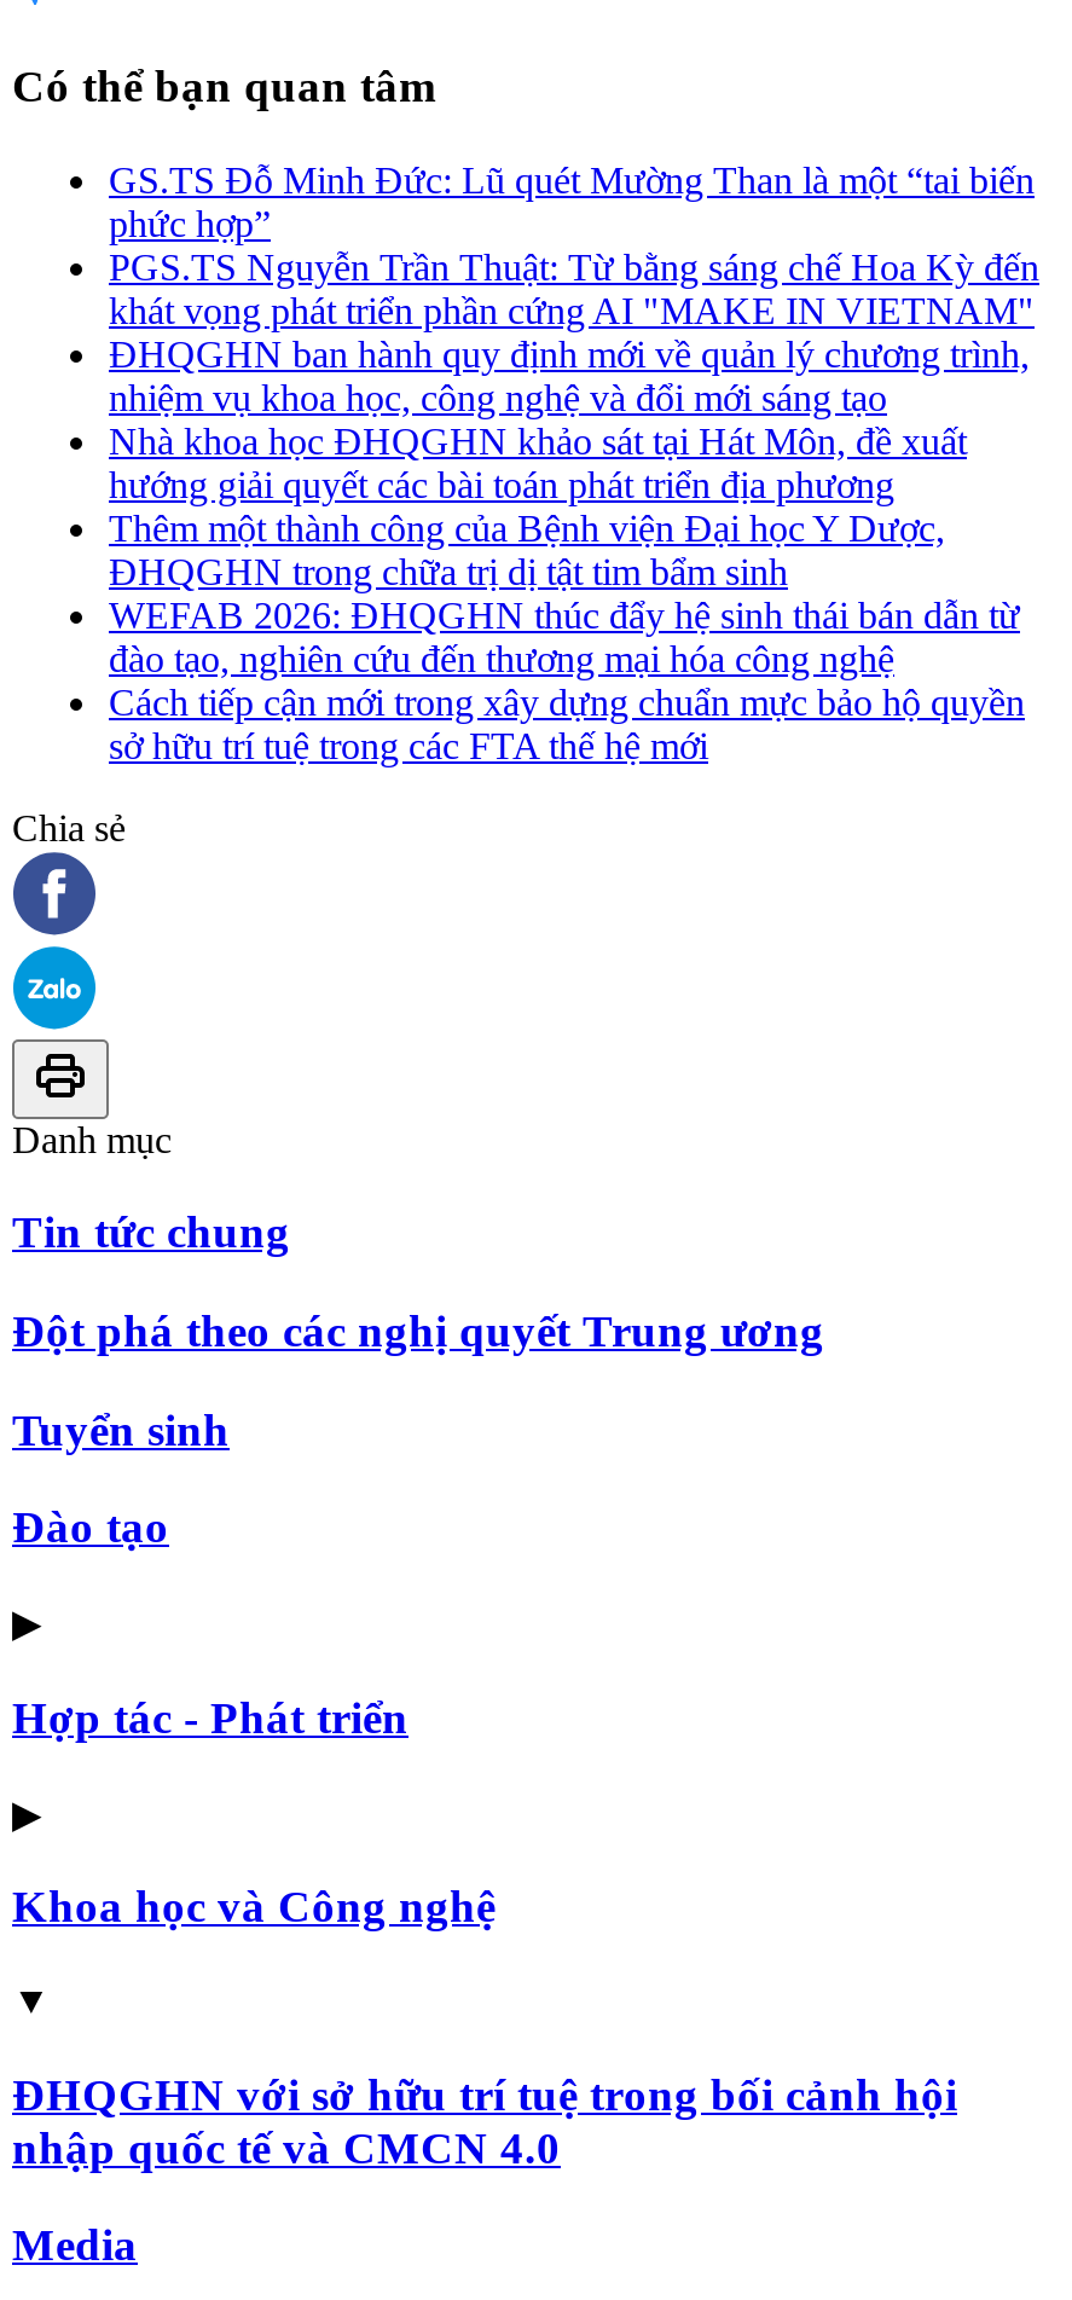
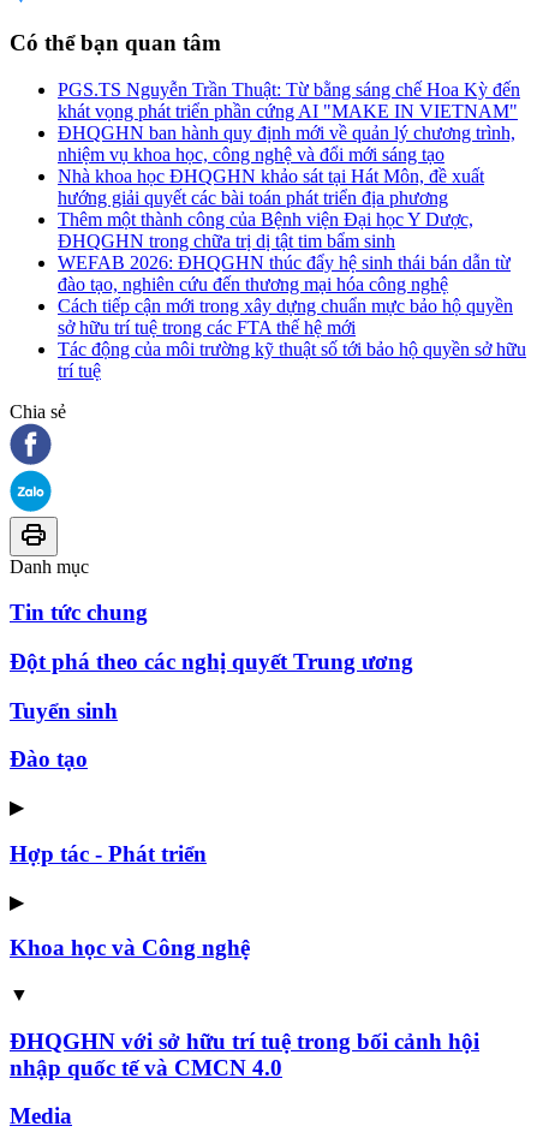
[109,158,1035,243] GS.TS Đỗ Minh Đức: Lũ quét Mường Than là một “tai biến | phức hợp” -> none
moved [109,245,1039,765] -> [58,79,520,337]: PGS.TS Nguyễn Trần Thuật: Từ bằng sáng chế Hoa Kỳ đến | khát vọng phát triển phần cứng AI "MAKE IN VIETNAM" | ĐHQGHN ban hành quy định mới về quản lý chương trình, | ... | Cách tiếp cận mới trong xây dựng chuẩn mực bảo hộ quyền | sở hữu trí tuệ trong các FTA thế hệ mới
none -> [58,338,526,380] Tác động của môi trường kỹ thuật số tới bảo hộ quyền sở hữu | trí tuệ

